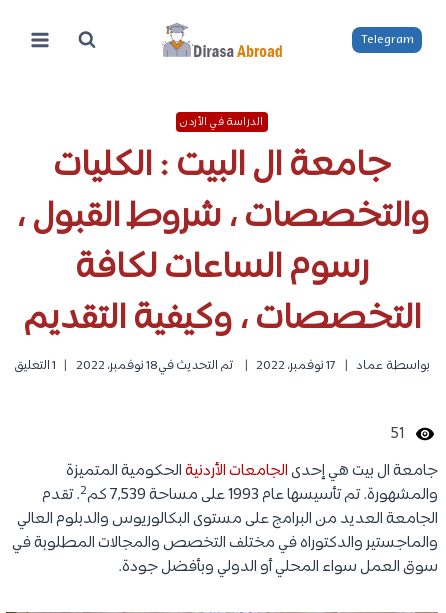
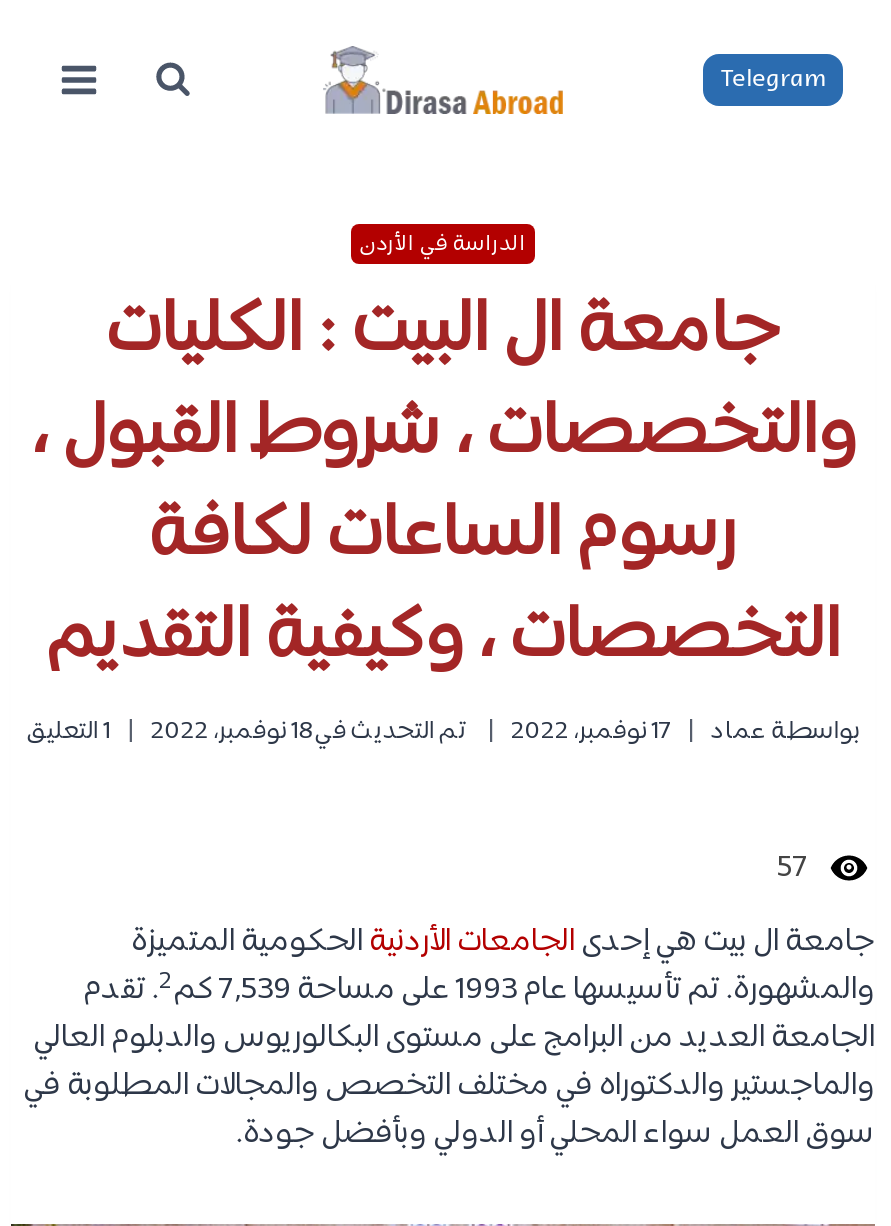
[391,423,404,445] 51 -> [777,846,807,890] 57

